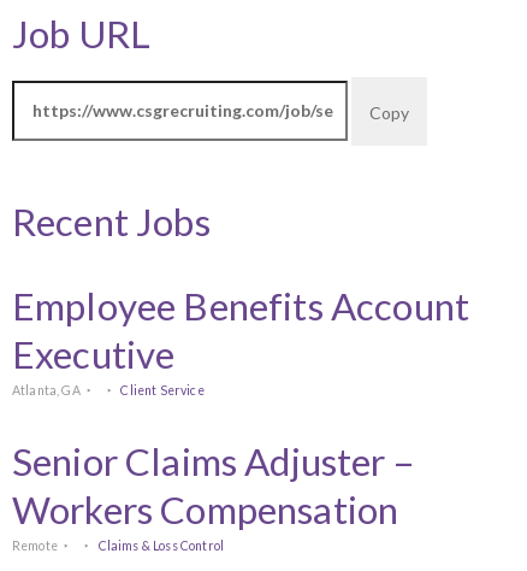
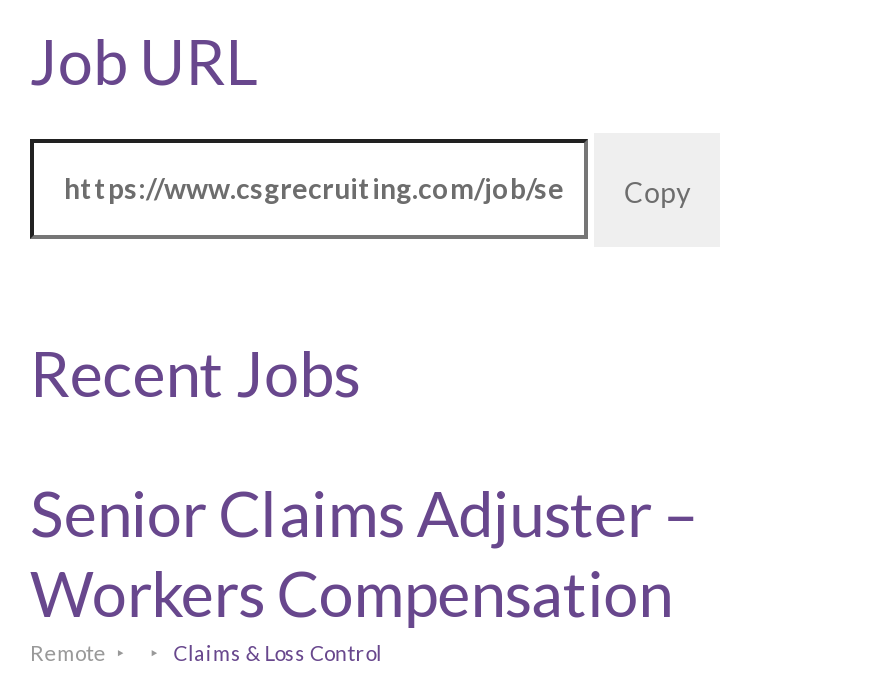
[12,283,469,397] Employee Benefits Account | Executive | Atlanta, GA | Client Service -> none

